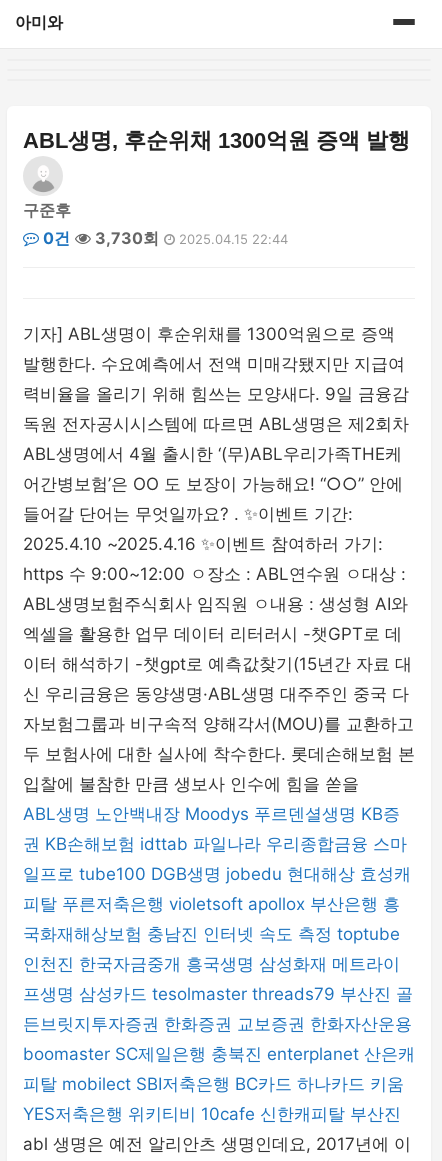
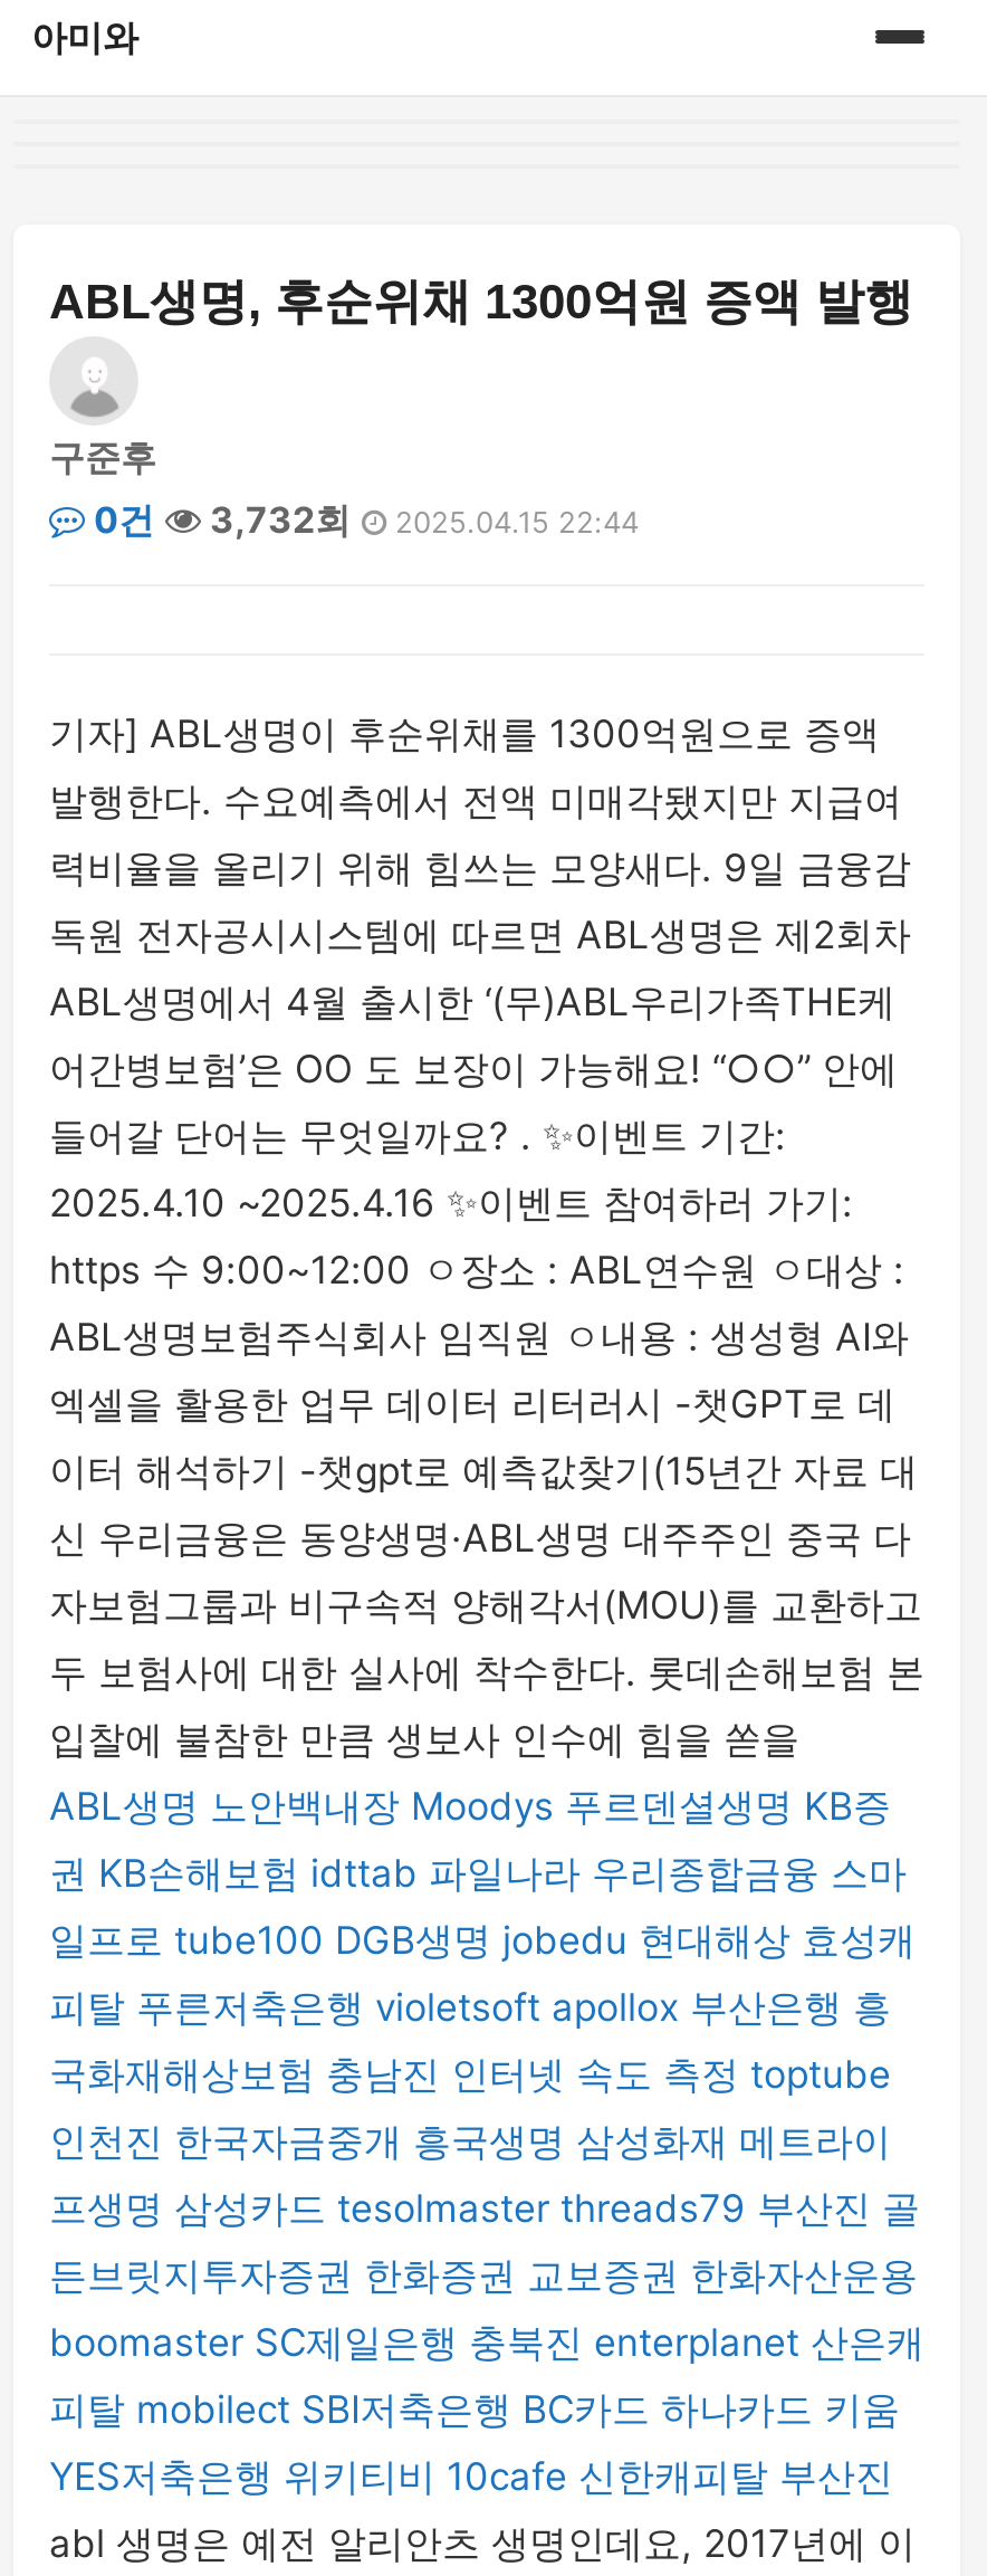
[39,228,288,248] 0건 3,730회 2025.04.15 22:44 -> [85,497,639,542] 0건 3,732회 2025.04.15 22:44

